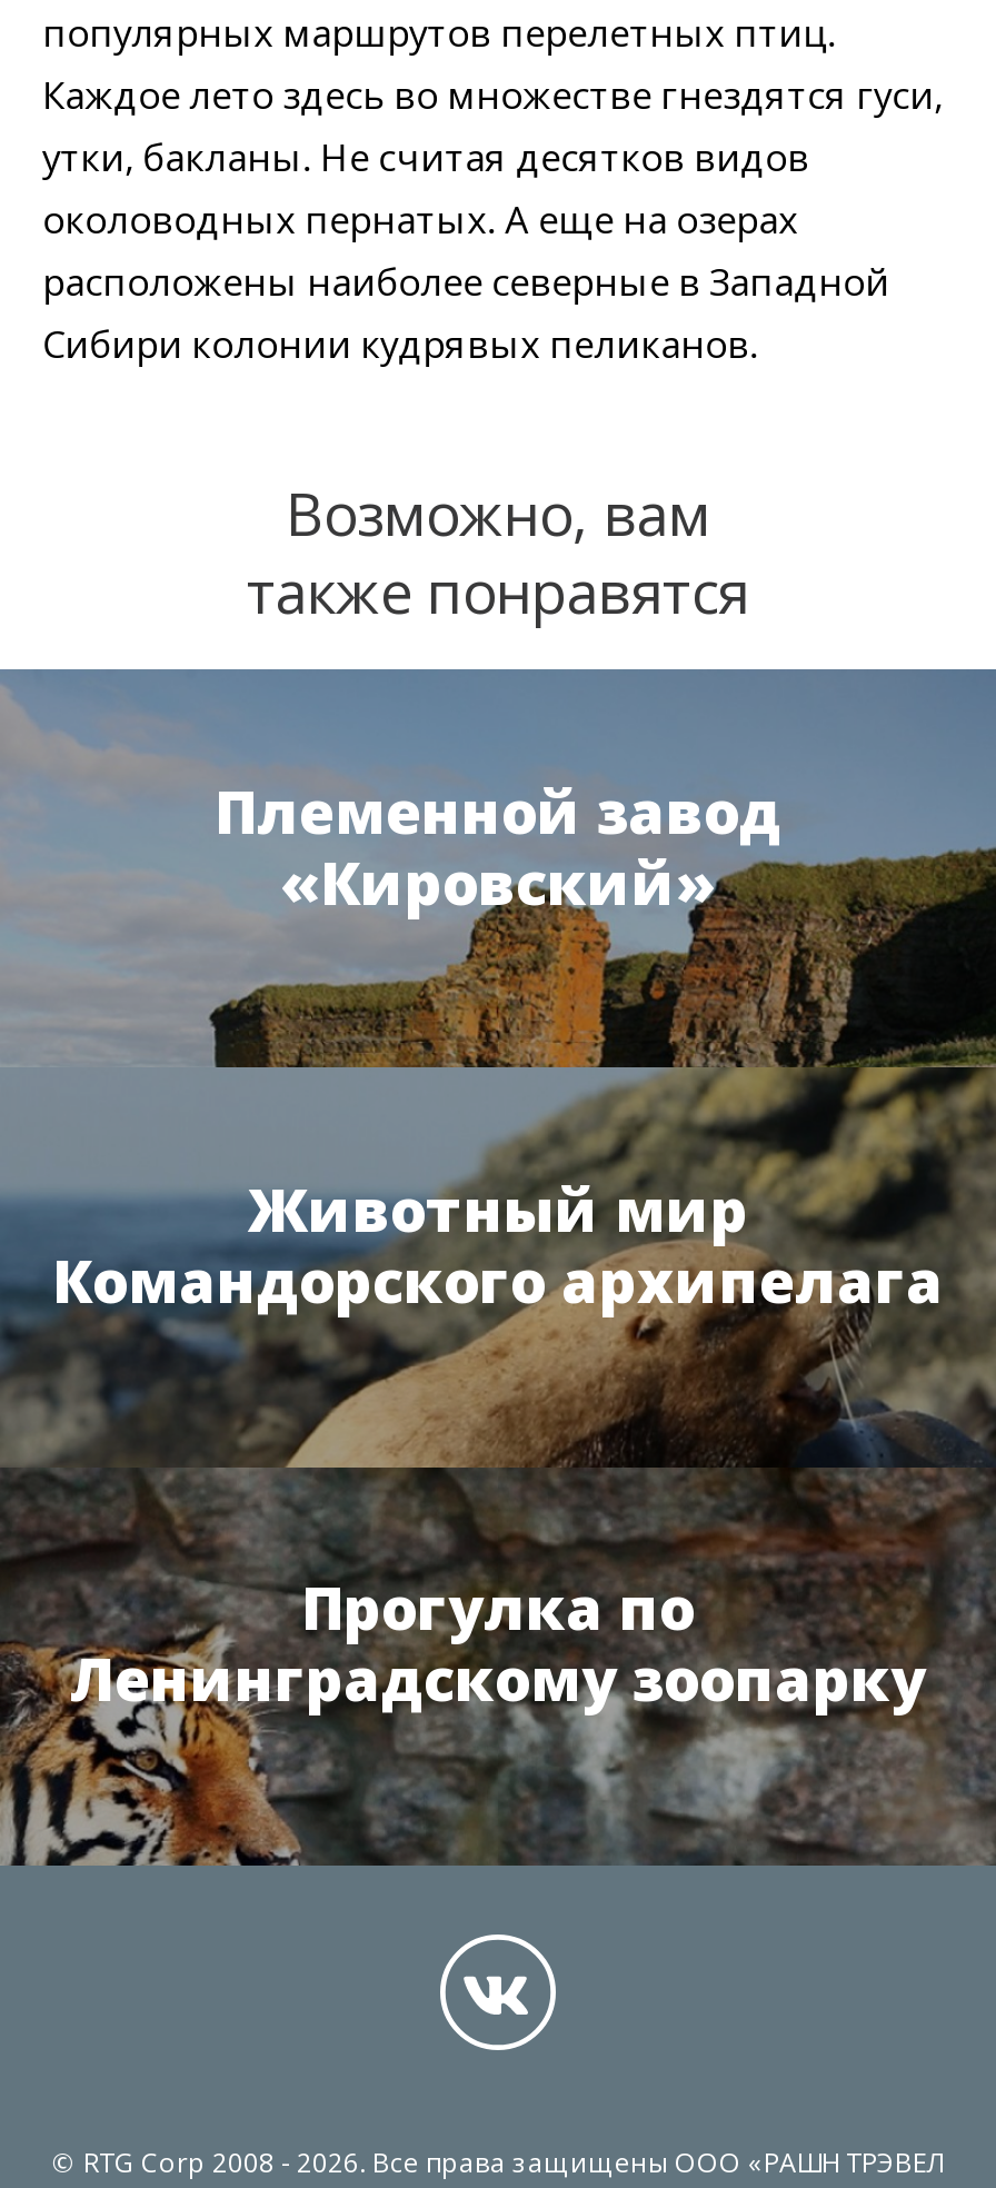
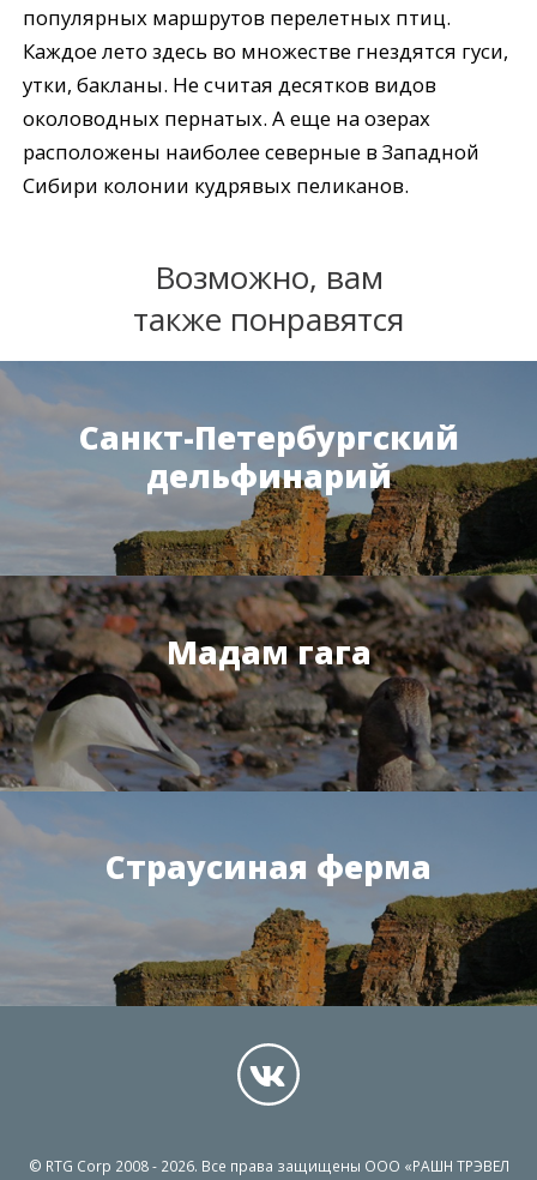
[215,772,781,923] Племенной завод | «Кировский» -> [79,416,458,498] Санкт-Петербургский | дельфинарий
[7,1065,989,1868] [image] | Животный мир | Командорского архипелага -> [4,574,533,1007] [image] | Мадам гага
[70,1569,926,1720] Прогулка по | Ленинградскому зоопарку -> [105,846,432,889] Страусиная ферма

